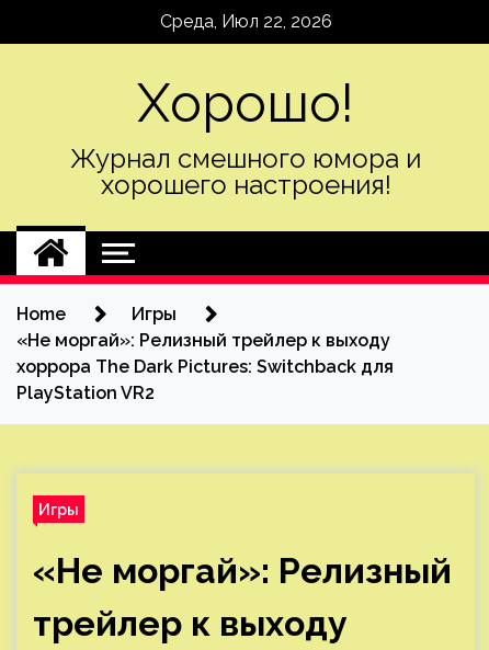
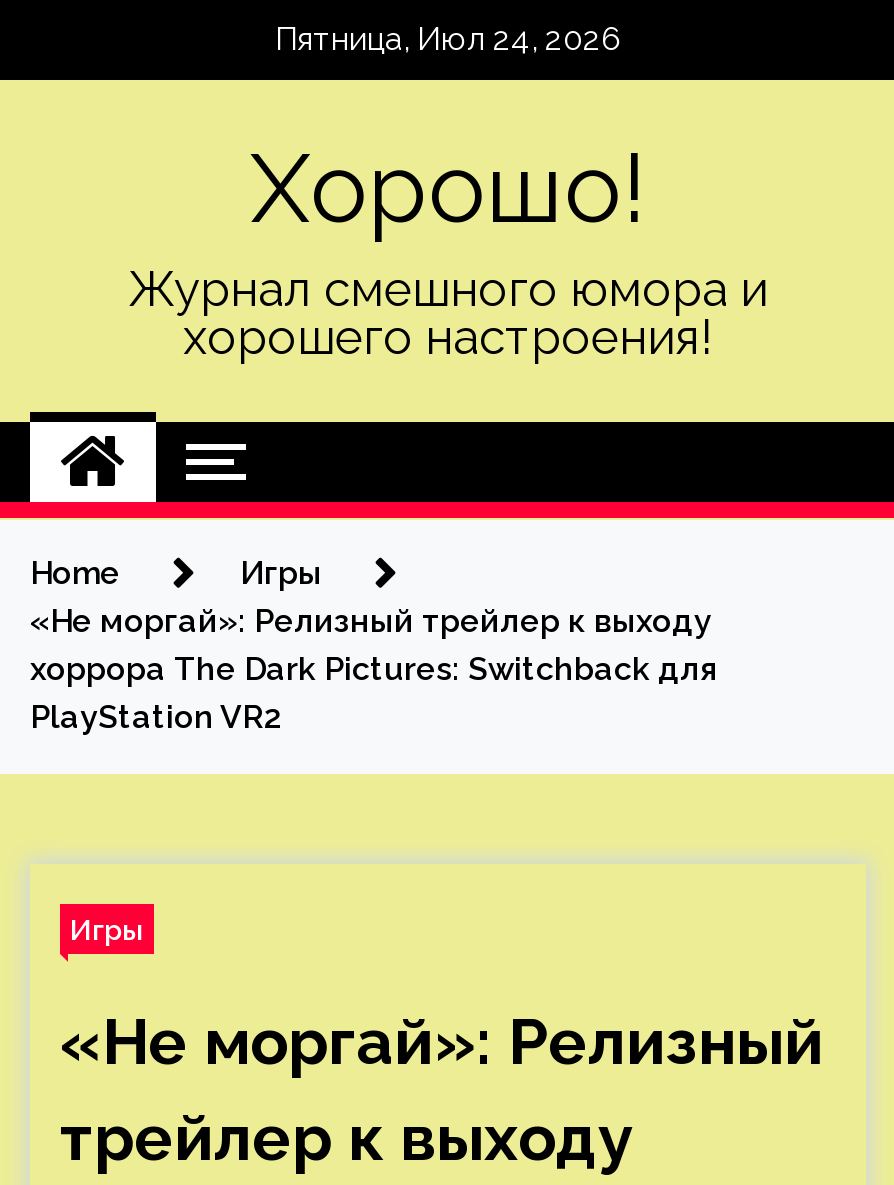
[160,11,332,32] Среда, Июл 22, 2026 -> [275,20,621,58] Пятница, Июл 24, 2026

